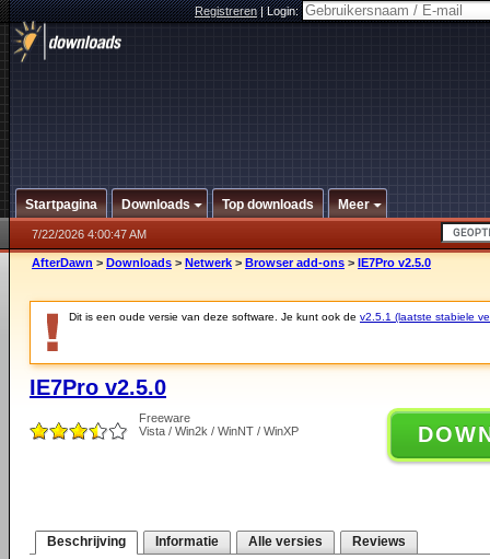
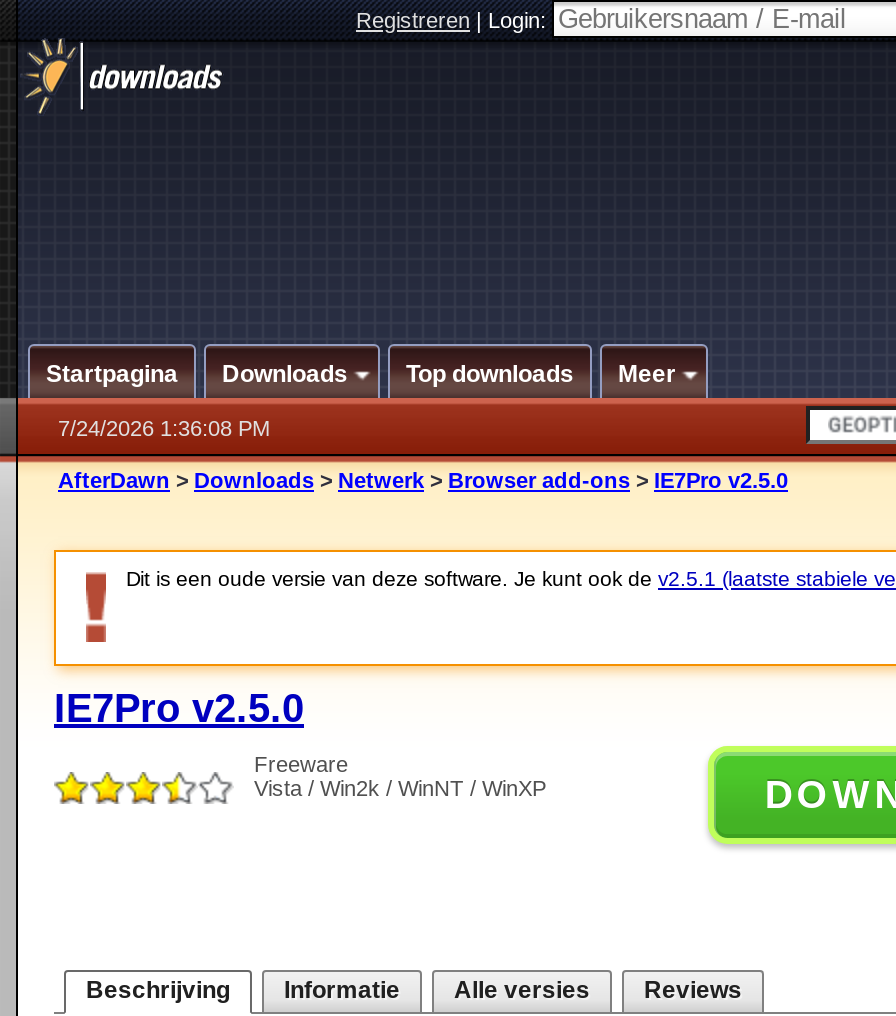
[32,228,147,241] 7/22/2026 4:00:47 AM -> [58,416,270,440] 7/24/2026 1:36:08 PM

